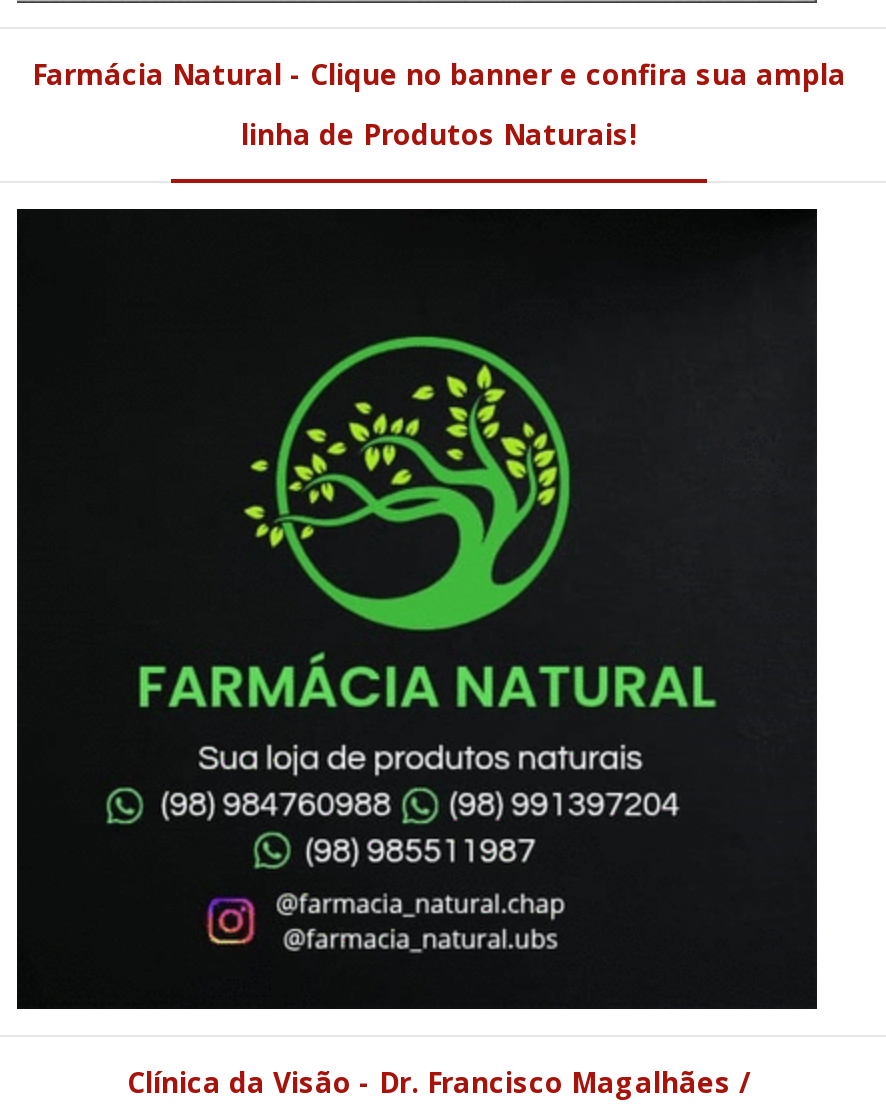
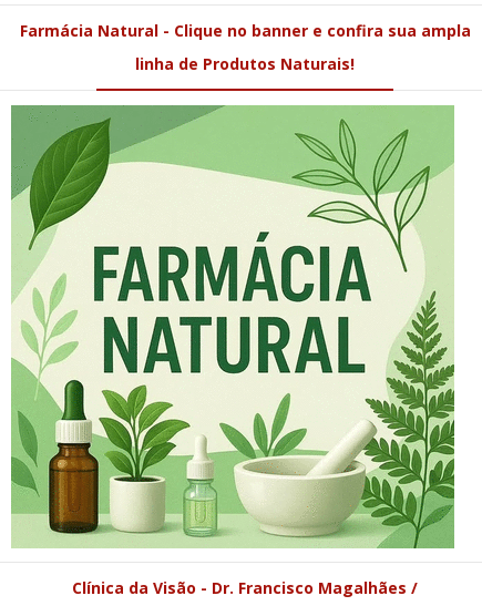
[15,206,819,1010] [image] -> [10,104,455,548] [image]

